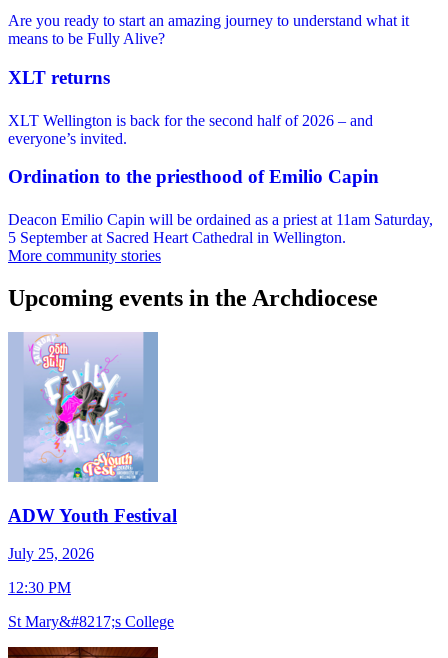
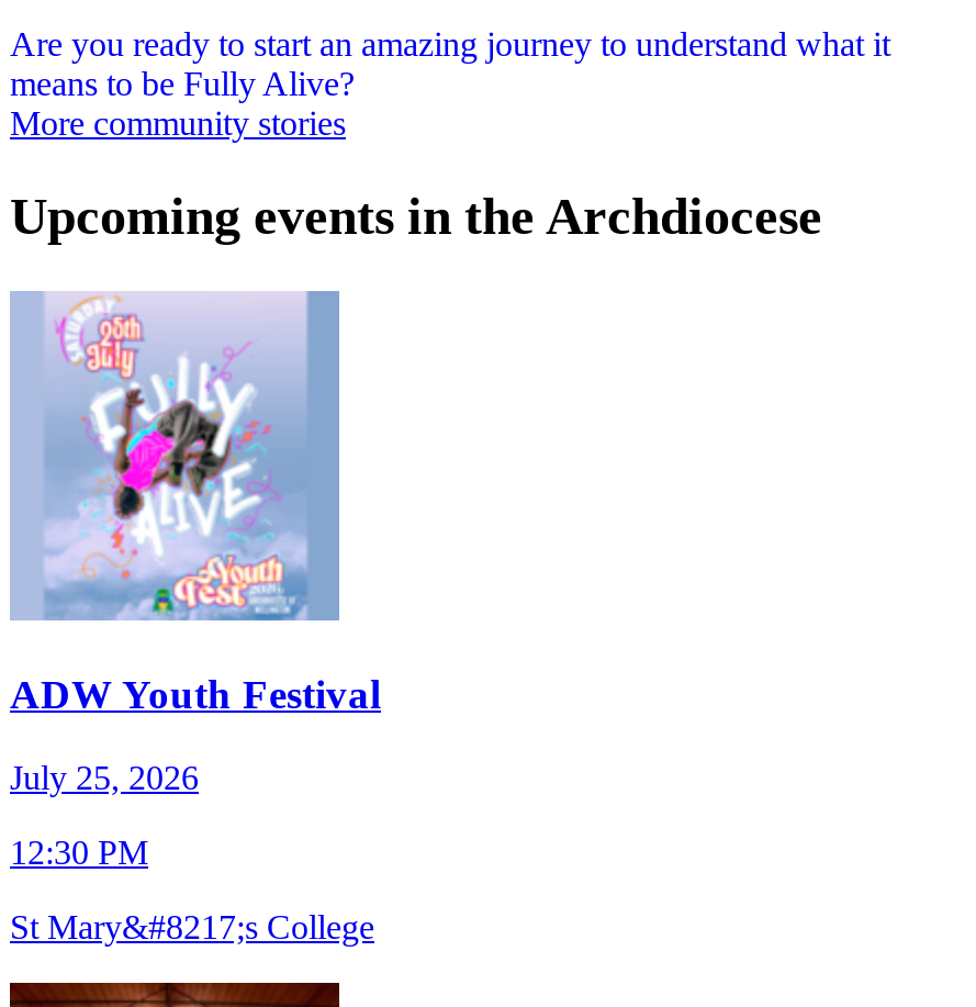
[8,67,433,246] XLT returns | XLT Wellington is back for the second half of 2026 – and | everyone’s invited. | Ordination to the priesthood of Emilio Capin | Deacon Emilio Capin will be ordained as a priest at 11am Saturday, | 5 September at Sacred Heart Cathedral in Wellington. -> none

